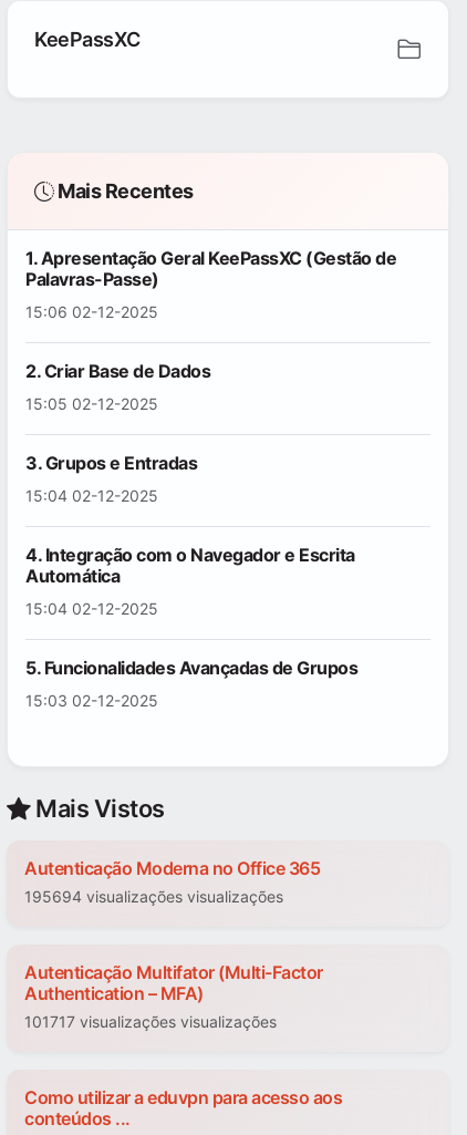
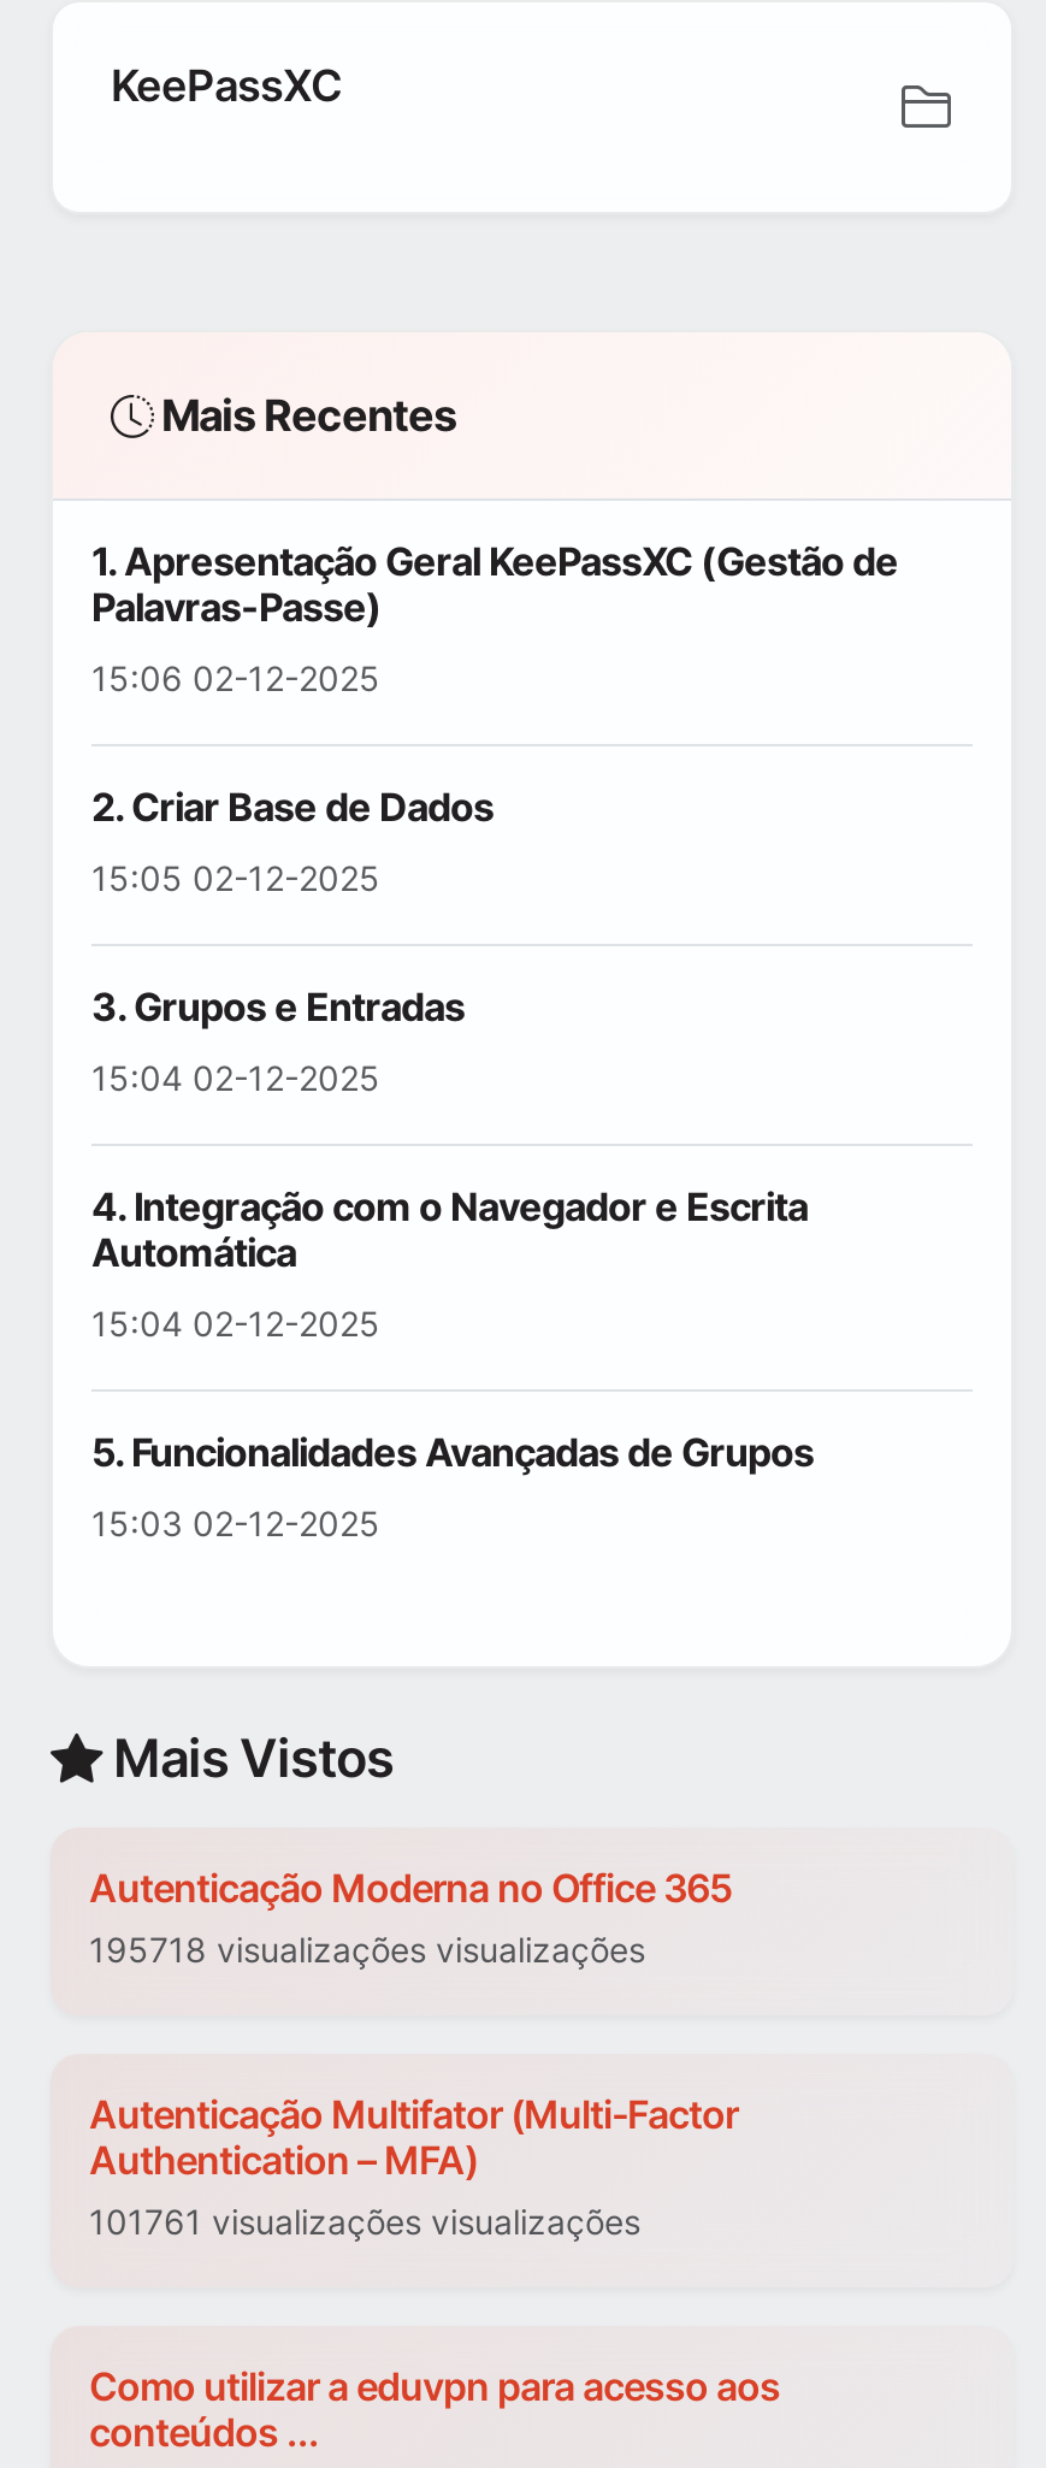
[24,888,283,906] 195694 visualizações visualizações -> [89,1930,645,1971] 195718 visualizações visualizações
[24,1013,277,1031] 101717 visualizações visualizações -> [89,2202,640,2243] 101761 visualizações visualizações

